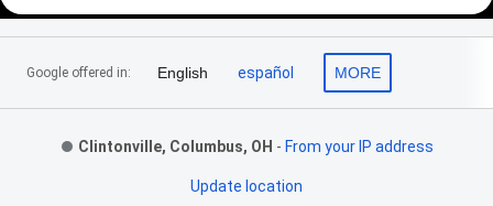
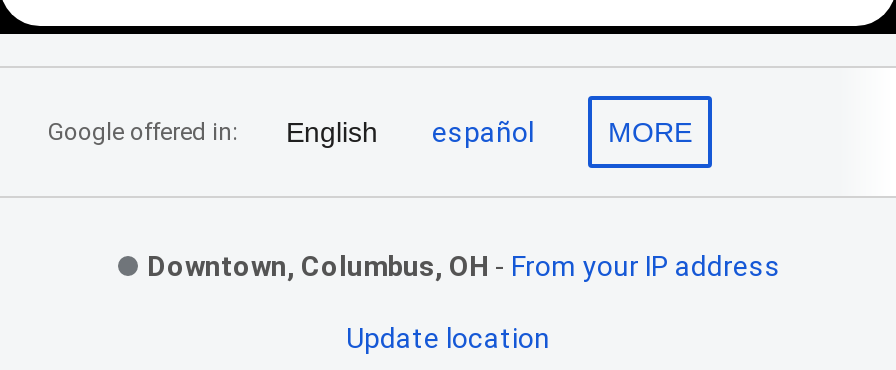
[78,138,433,155] Clintonville, Columbus, OH - From your IP address -> [147,250,781,282] Downtown, Columbus, OH - From your IP address

